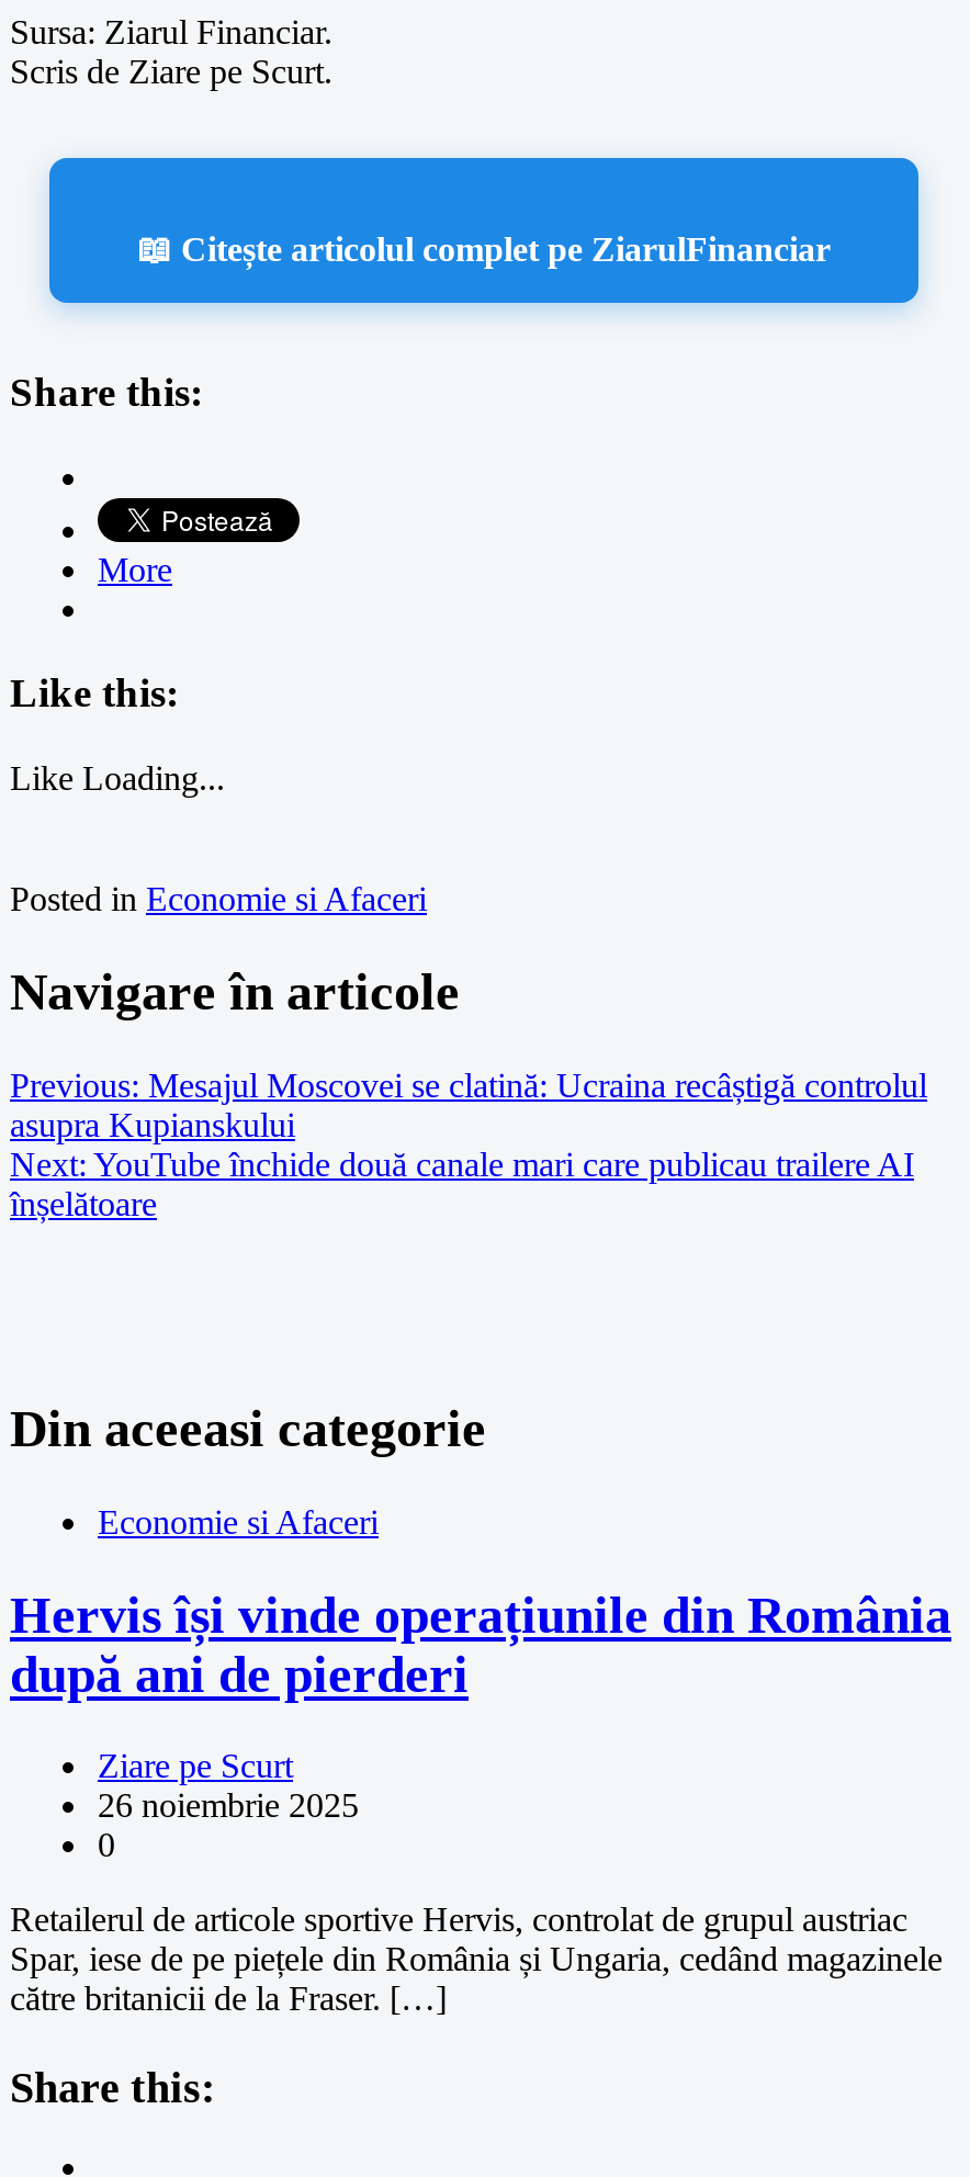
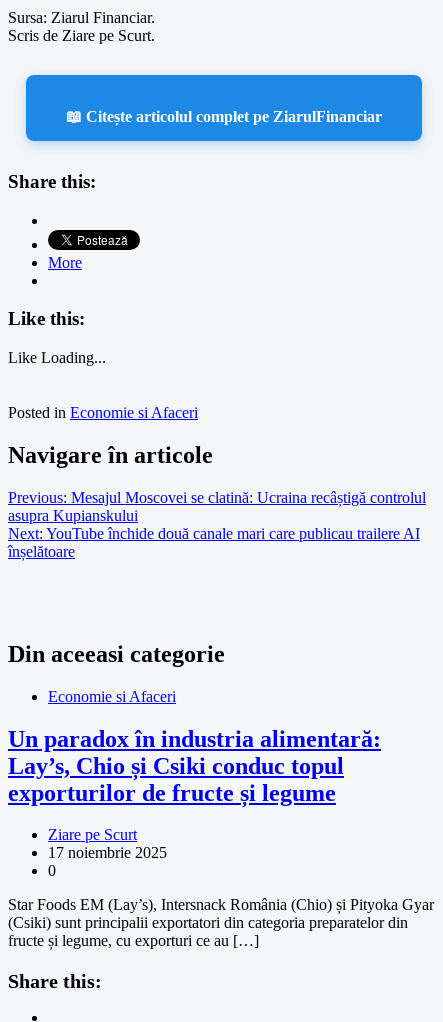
[10,1586,951,1702] Hervis își vinde operațiunile din România | după ani de pierderi -> [8,725,381,805] Un paradox în industria alimentară: | Lay’s, Chio și Csiki conduc topul | exporturilor de fructe și legume
[98,1787,359,1825] 26 noiembrie 2025 -> [48,844,167,861] 17 noiembrie 2025
[10,1901,943,2018] Retailerul de articole sportive Hervis, controlat de grupul austriac | Spar, iese de pe piețele din România și Ungaria, cedând magazinele | către britanicii de la Fraser. […] -> [8,896,434,949] Star Foods EM (Lay’s), Intersnack România (Chio) și Pityoka Gyar | (Csiki) sunt principalii exportatori din categoria preparatelor din | fructe și legume, cu exporturi ce au […]

